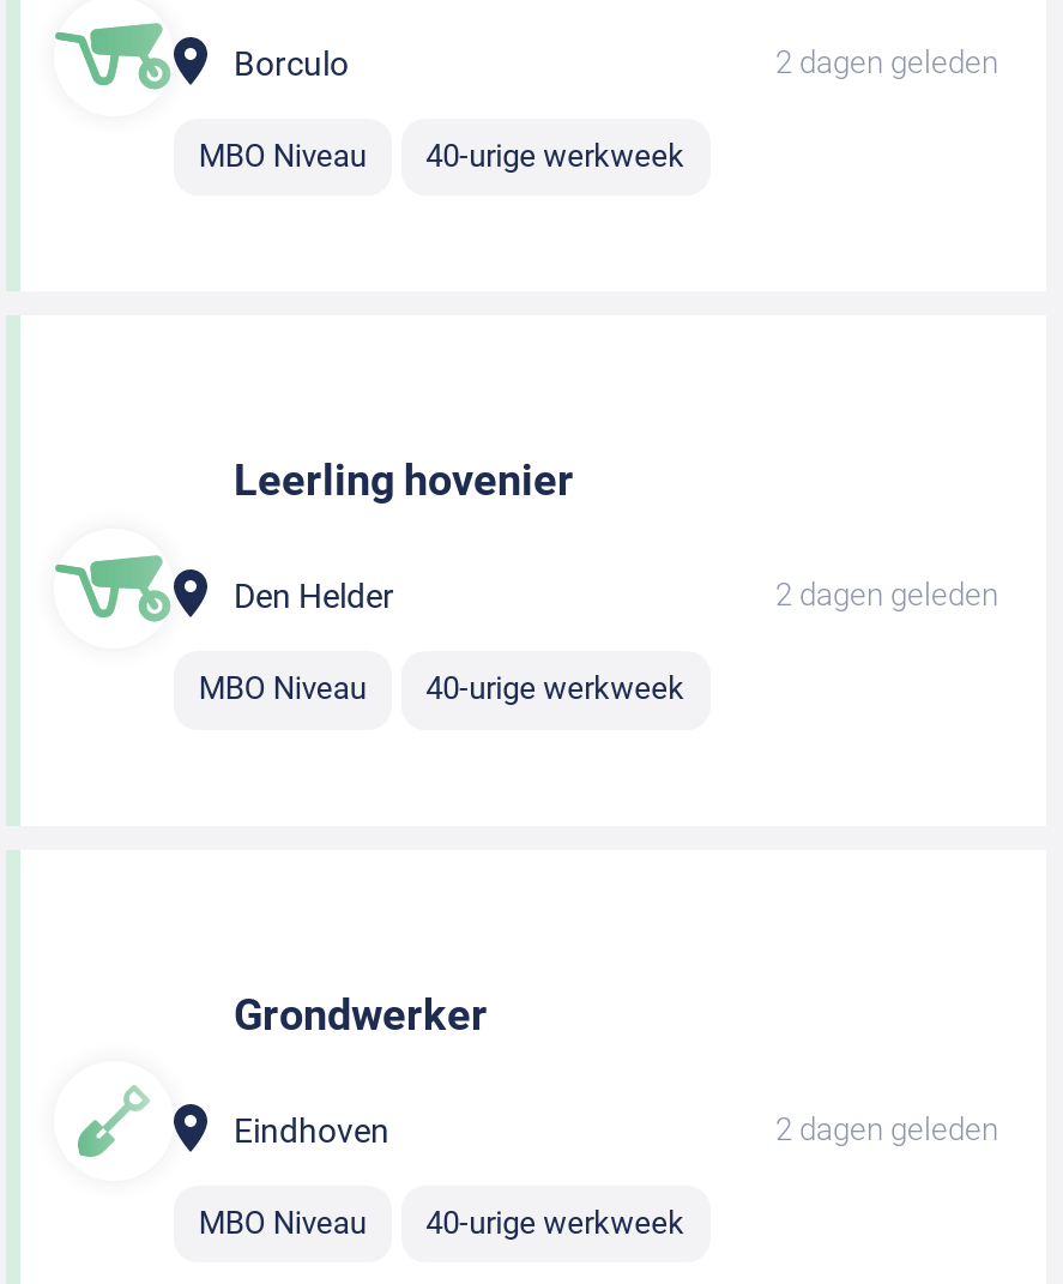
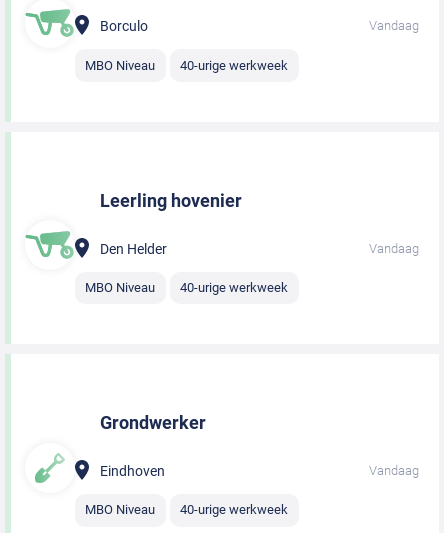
[775,44,998,80] 2 dagen geleden -> [369,18,419,33] Vandaag
[775,577,998,613] 2 dagen geleden -> [369,241,419,256] Vandaag
[775,1110,998,1146] 2 dagen geleden -> [369,463,419,478] Vandaag

